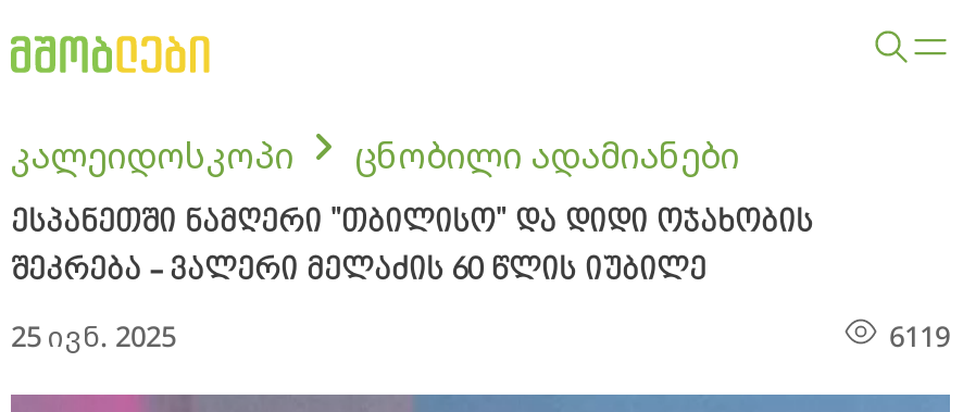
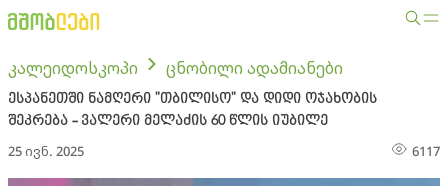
[889,316,950,355] 6119 -> [412,142,440,160] 6117

